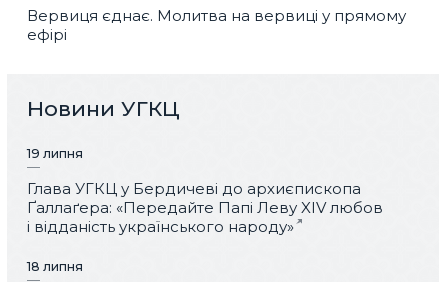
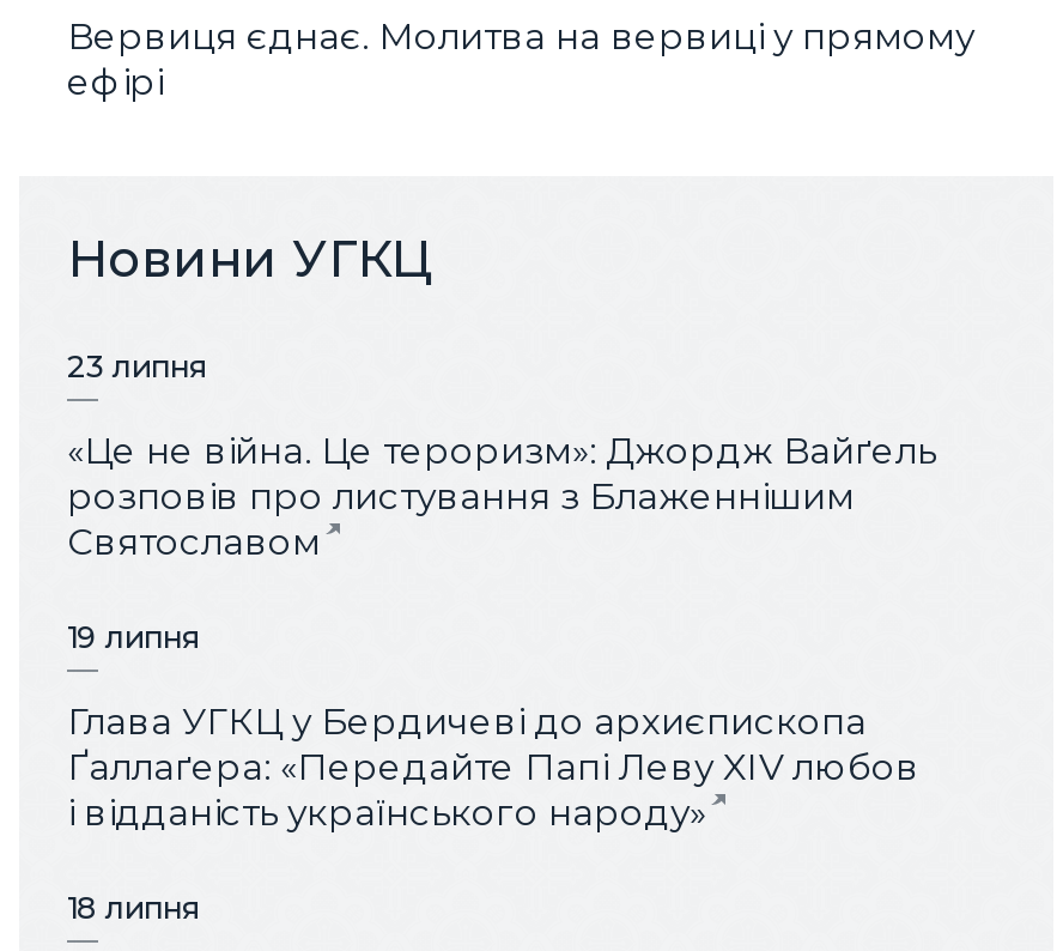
none -> [67,348,936,564] 23 липня | «Це не війна. Це тероризм»: Джордж Вайґель | розповів про листування з Блаженнішим | Святославом

